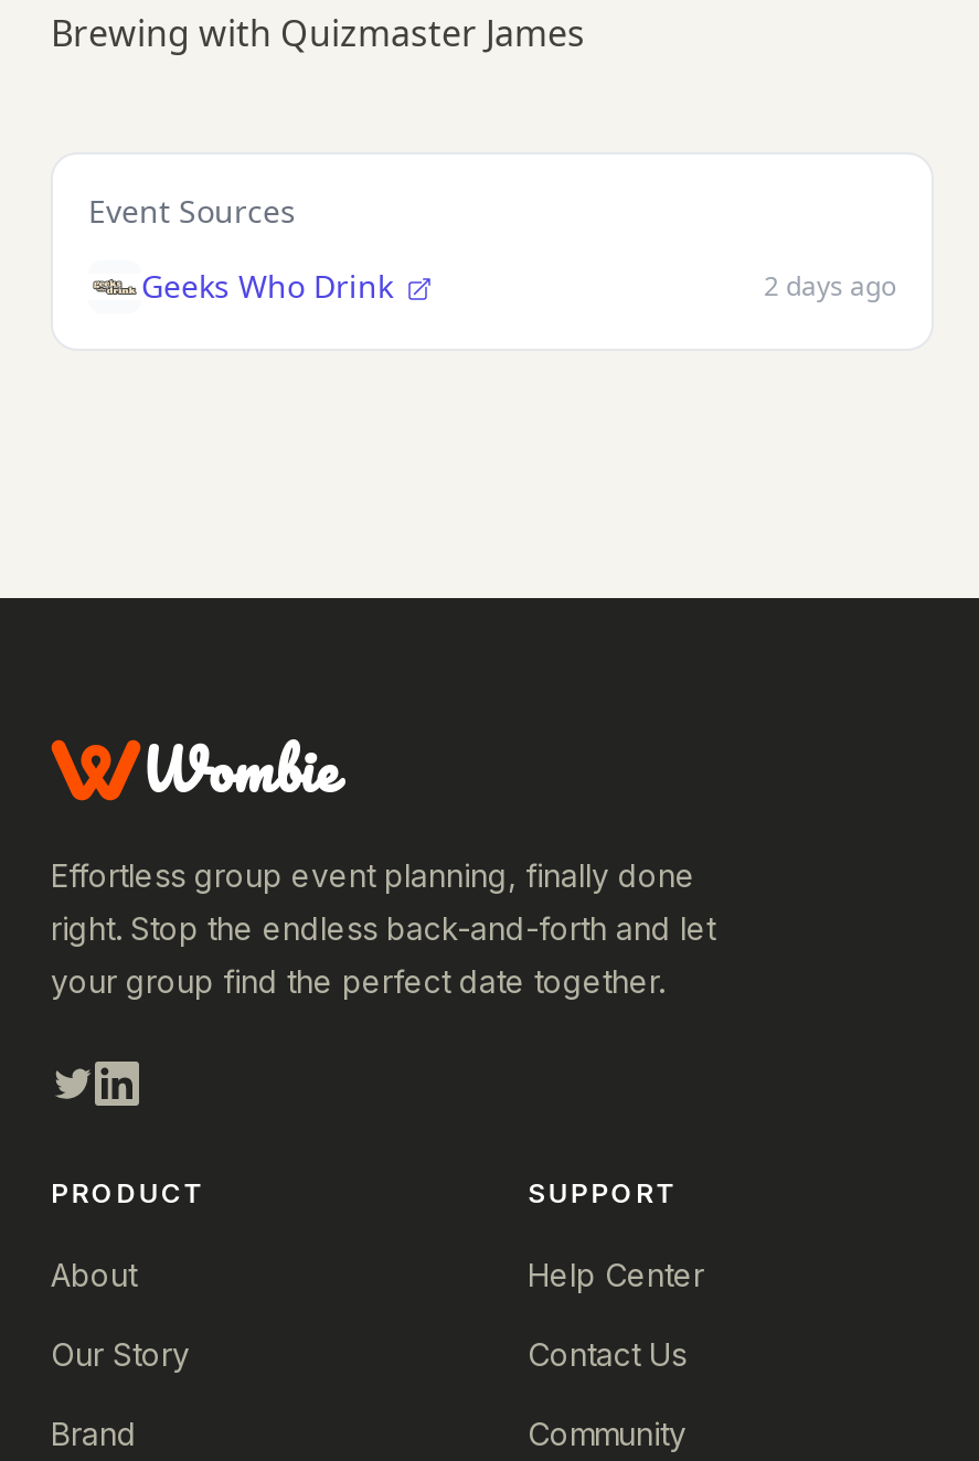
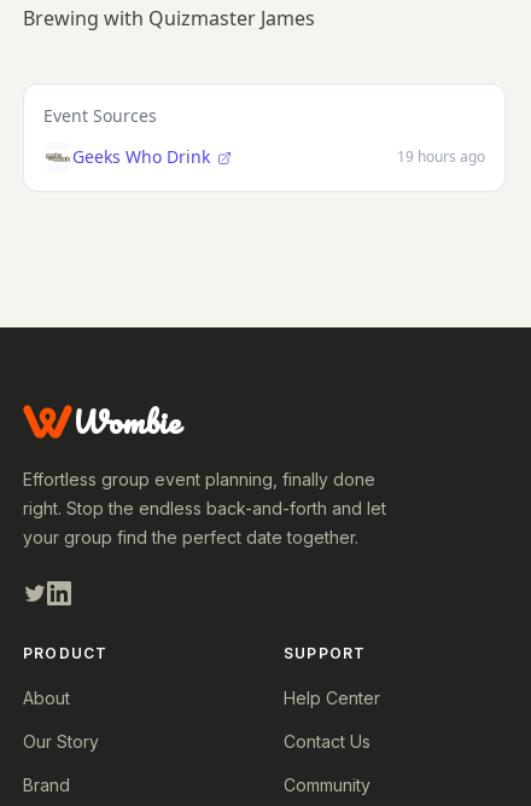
[764,267,896,305] 2 days ago -> [397,146,485,167] 19 hours ago

